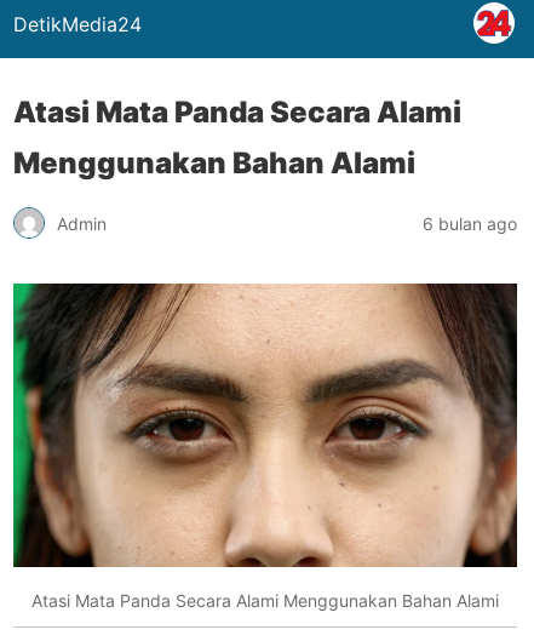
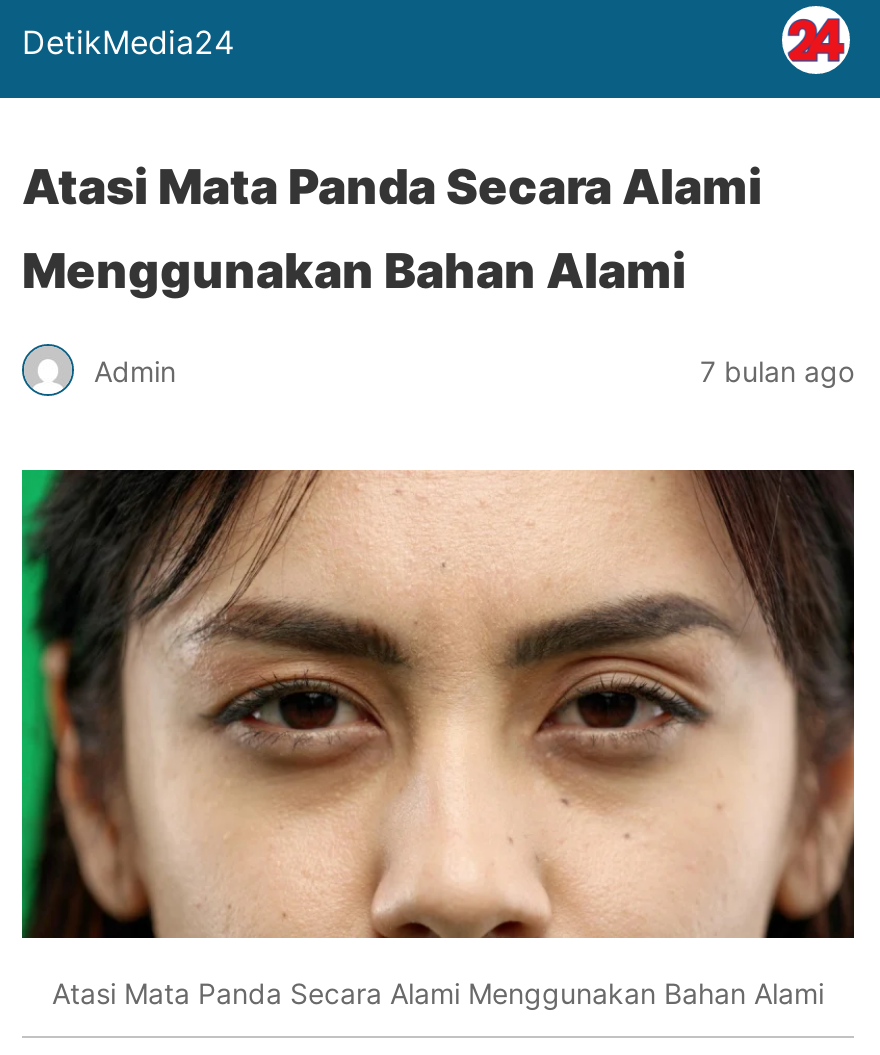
[423,213,517,233] 6 bulan ago -> [700,353,854,387] 7 bulan ago

